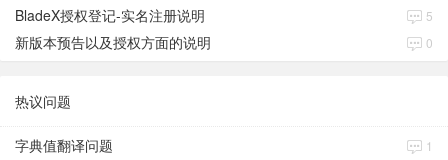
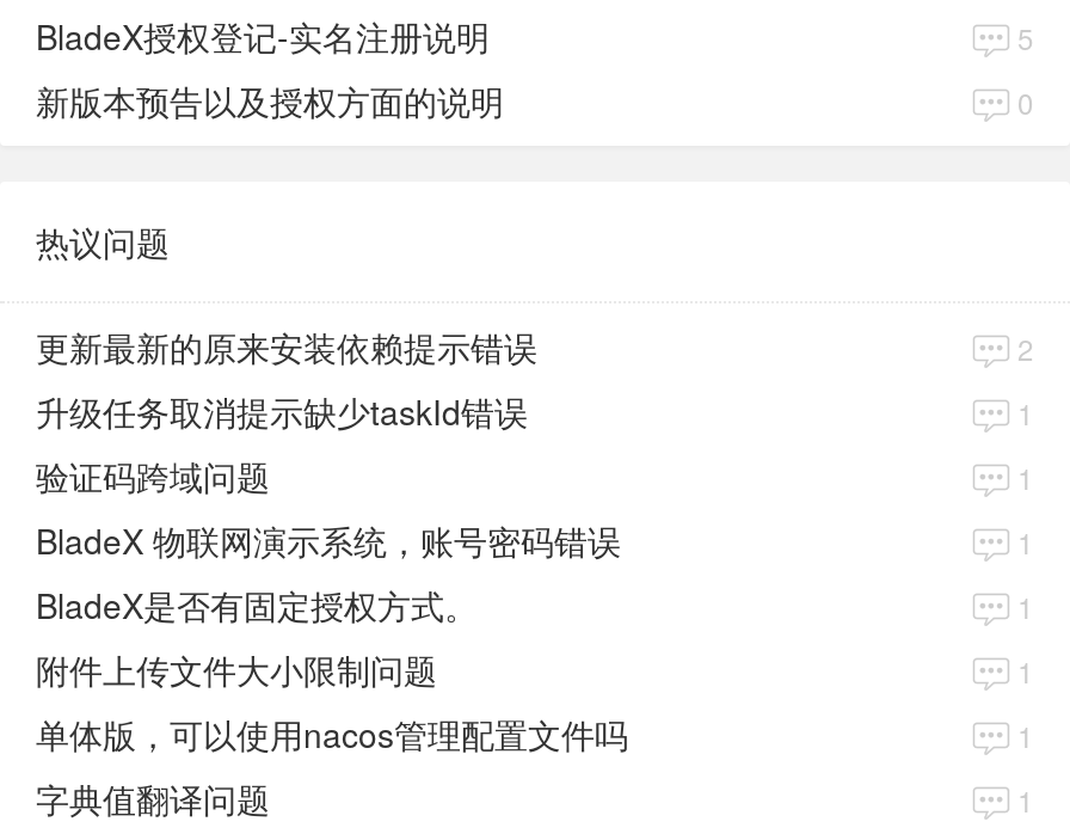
none -> [36,323,1034,758] 更新最新的原来安装依赖提示错误 | 2 | 升级任务取消提示缺少taskId错误 | 1 | 验证码跨域问题 | 1 | BladeX 物联网演示系统，账号密码错误 | 1 | BladeX是否有固定授权方式。 | 1 | 附件上传文件大小限制问题 | 1 | 单体版，可以使用nacos管理配置文件吗 | 1

